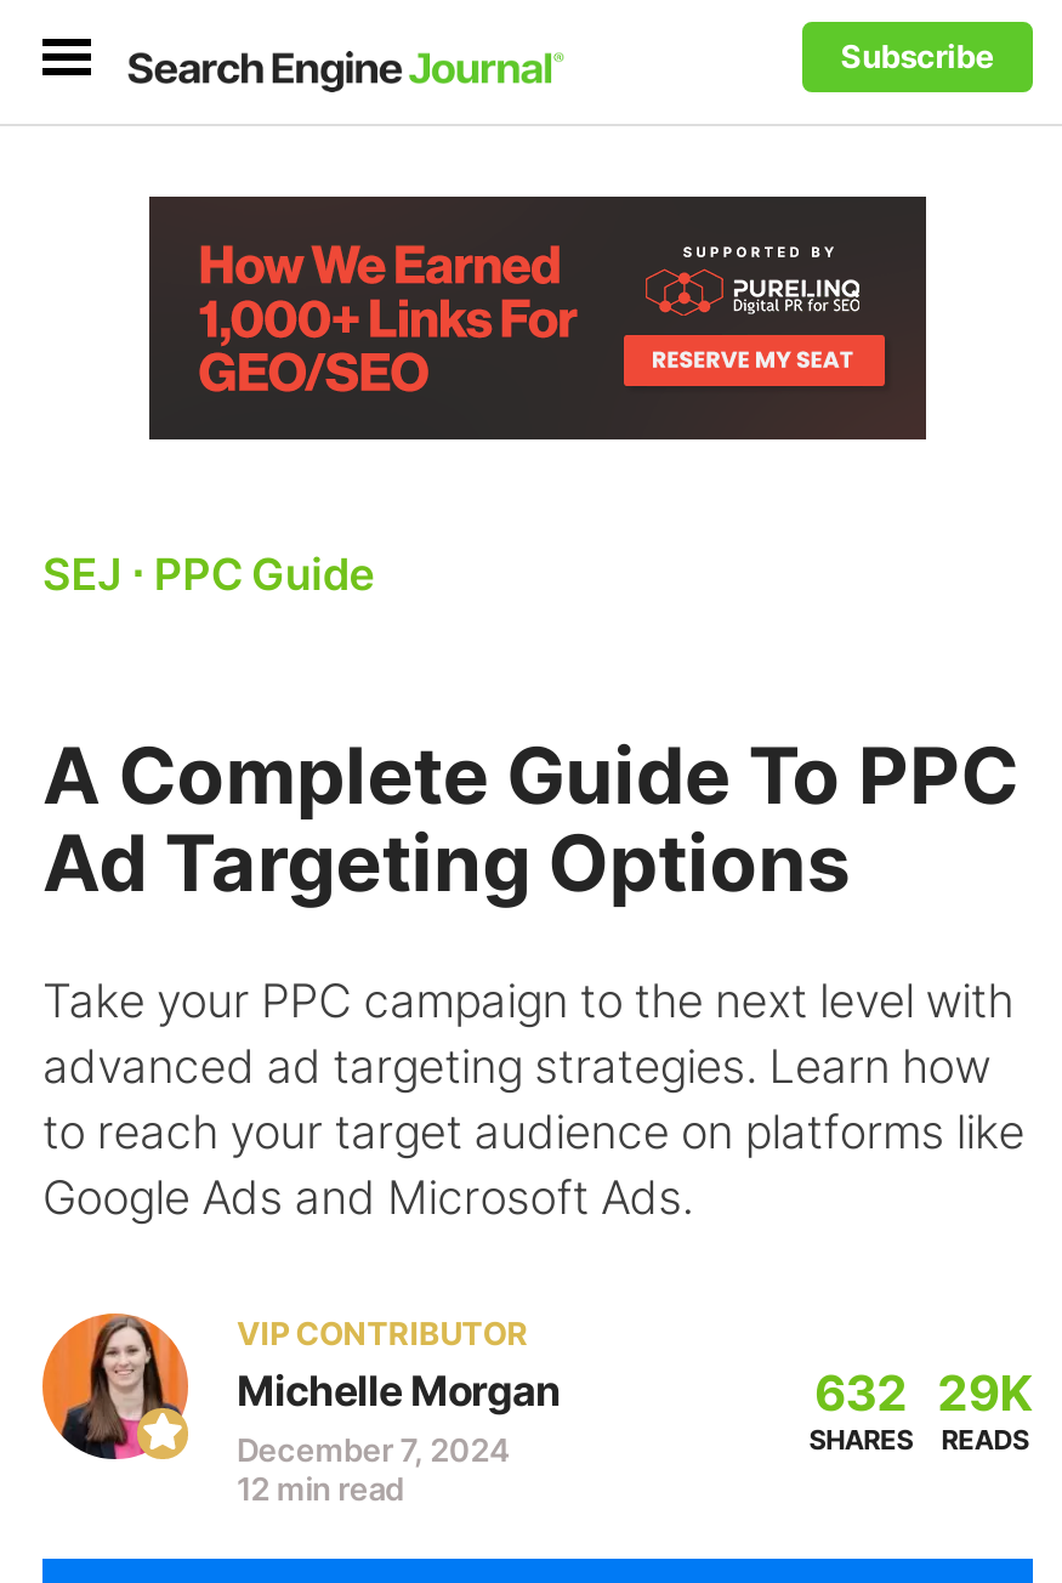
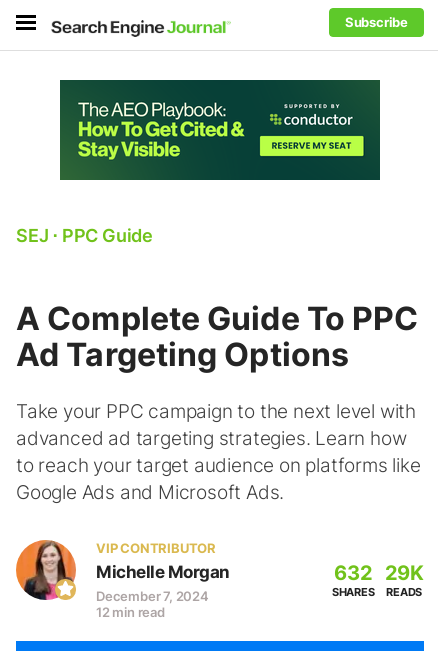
[149,197,926,439] [image] -> [60,80,380,180] [image]

